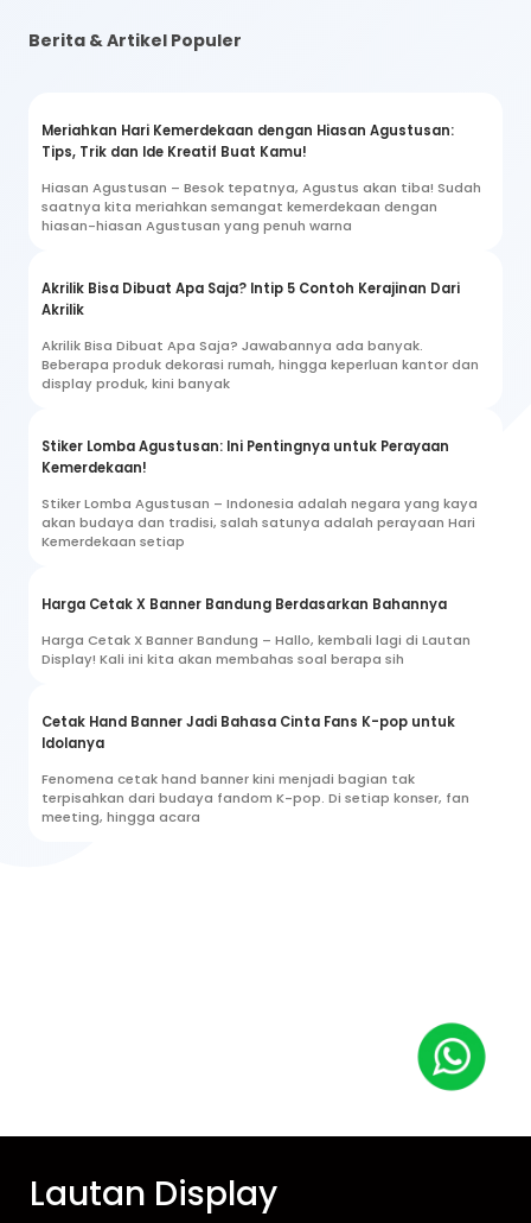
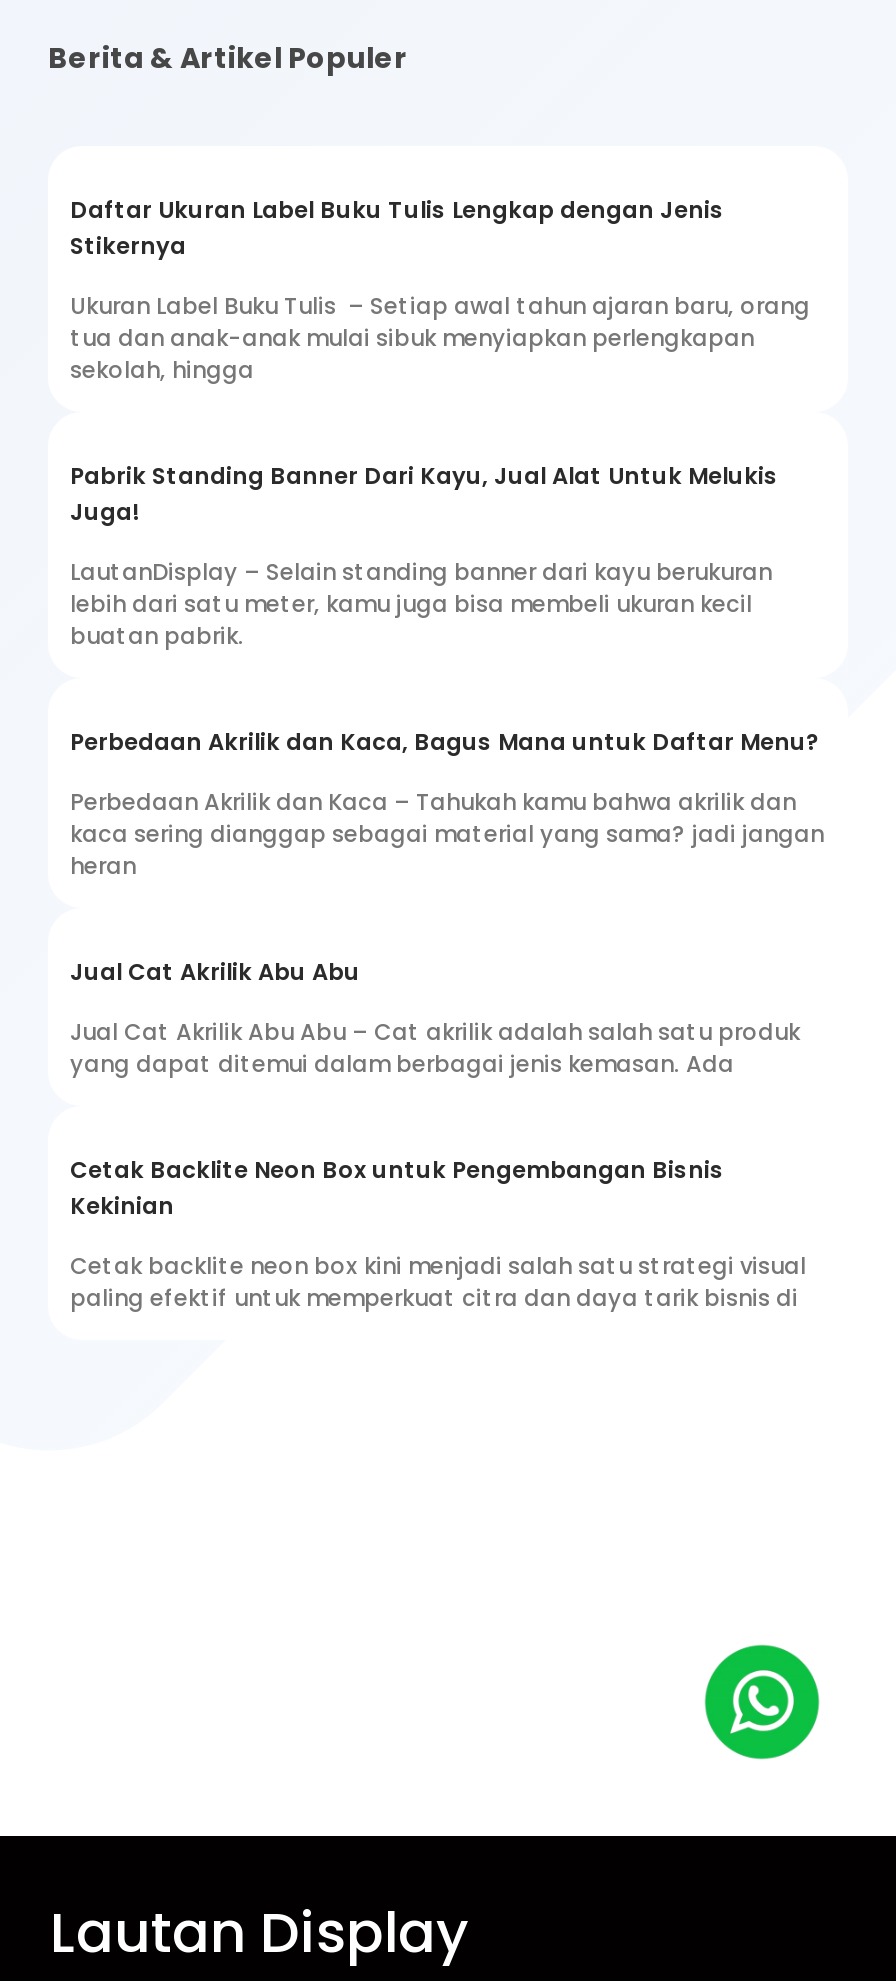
[41,121,454,161] Meriahkan Hari Kemerdekaan dengan Hiasan Agustusan: | Tips, Trik dan Ide Kreatif Buat Kamu! -> [70,194,724,262] Daftar Ukuran Label Buku Tulis Lengkap dengan Jenis | Stikernya
[41,178,481,235] Hiasan Agustusan – Besok tepatnya, Agustus akan tiba! Sudah | saatnya kita meriahkan semangat kemerdekaan dengan | hiasan-hiasan Agustusan yang penuh warna -> [70,290,810,386] Ukuran Label Buku Tulis – Setiap awal tahun ajaran baru, orang | tua dan anak-anak mulai sibuk menyiapkan perlengkapan | sekolah, hingga
[41,279,460,319] Akrilik Bisa Dibuat Apa Saja? Intip 5 Contoh Kerajinan Dari | Akrilik -> [70,460,778,528] Pabrik Standing Banner Dari Kayu, Jual Alat Untuk Melukis | Juga!
[41,336,479,393] Akrilik Bisa Dibuat Apa Saja? Jawabannya ada banyak. | Beberapa produk dekorasi rumah, hingga keperluan kantor dan | display produk, kini banyak -> [70,556,772,652] LautanDisplay – Selain standing banner dari kayu berukuran | lebih dari satu meter, kamu juga bisa membeli ukuran kecil | buatan pabrik.
[41,437,449,477] Stiker Lomba Agustusan: Ini Pentingnya untuk Perayaan | Kemerdekaan! -> [70,726,820,758] Perbedaan Akrilik dan Kaca, Bagus Mana untuk Daftar Menu?
[41,494,478,551] Stiker Lomba Agustusan – Indonesia adalah negara yang kaya | akan budaya dan tradisi, salah satunya adalah perayaan Hari | Kemerdekaan setiap -> [70,786,824,882] Perbedaan Akrilik dan Kaca – Tahukah kamu bahwa akrilik dan | kaca sering dianggap sebagai material yang sama? jadi jangan | heran
[41,595,447,614] Harga Cetak X Banner Bandung Berdasarkan Bahannya -> [70,956,360,988] Jual Cat Akrilik Abu Abu
[41,630,471,668] Harga Cetak X Banner Bandung – Hallo, kembali lagi di Lautan | Display! Kali ini kita akan membahas soal berapa sih -> [70,1016,800,1080] Jual Cat Akrilik Abu Abu – Cat akrilik adalah salah satu produk | yang dapat ditemui dalam berbagai jenis kemasan. Ada
[41,712,455,753] Cetak Hand Banner Jadi Bahasa Cinta Fans K-pop untuk | Idolanya -> [70,1154,724,1222] Cetak Backlite Neon Box untuk Pengembangan Bisnis | Kekinian
[41,769,469,826] Fenomena cetak hand banner kini menjadi bagian tak | terpisahkan dari budaya fandom K-pop. Di setiap konser, fan | meeting, hingga acara -> [70,1250,806,1314] Cetak backlite neon box kini menjadi salah satu strategi visual | paling efektif untuk memperkuat citra dan daya tarik bisnis di

